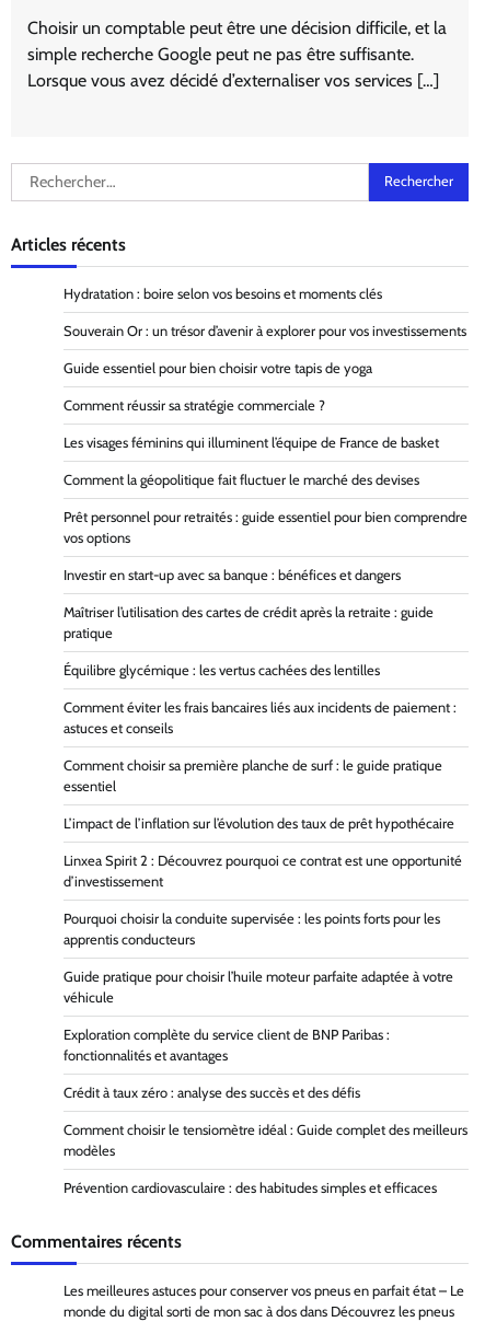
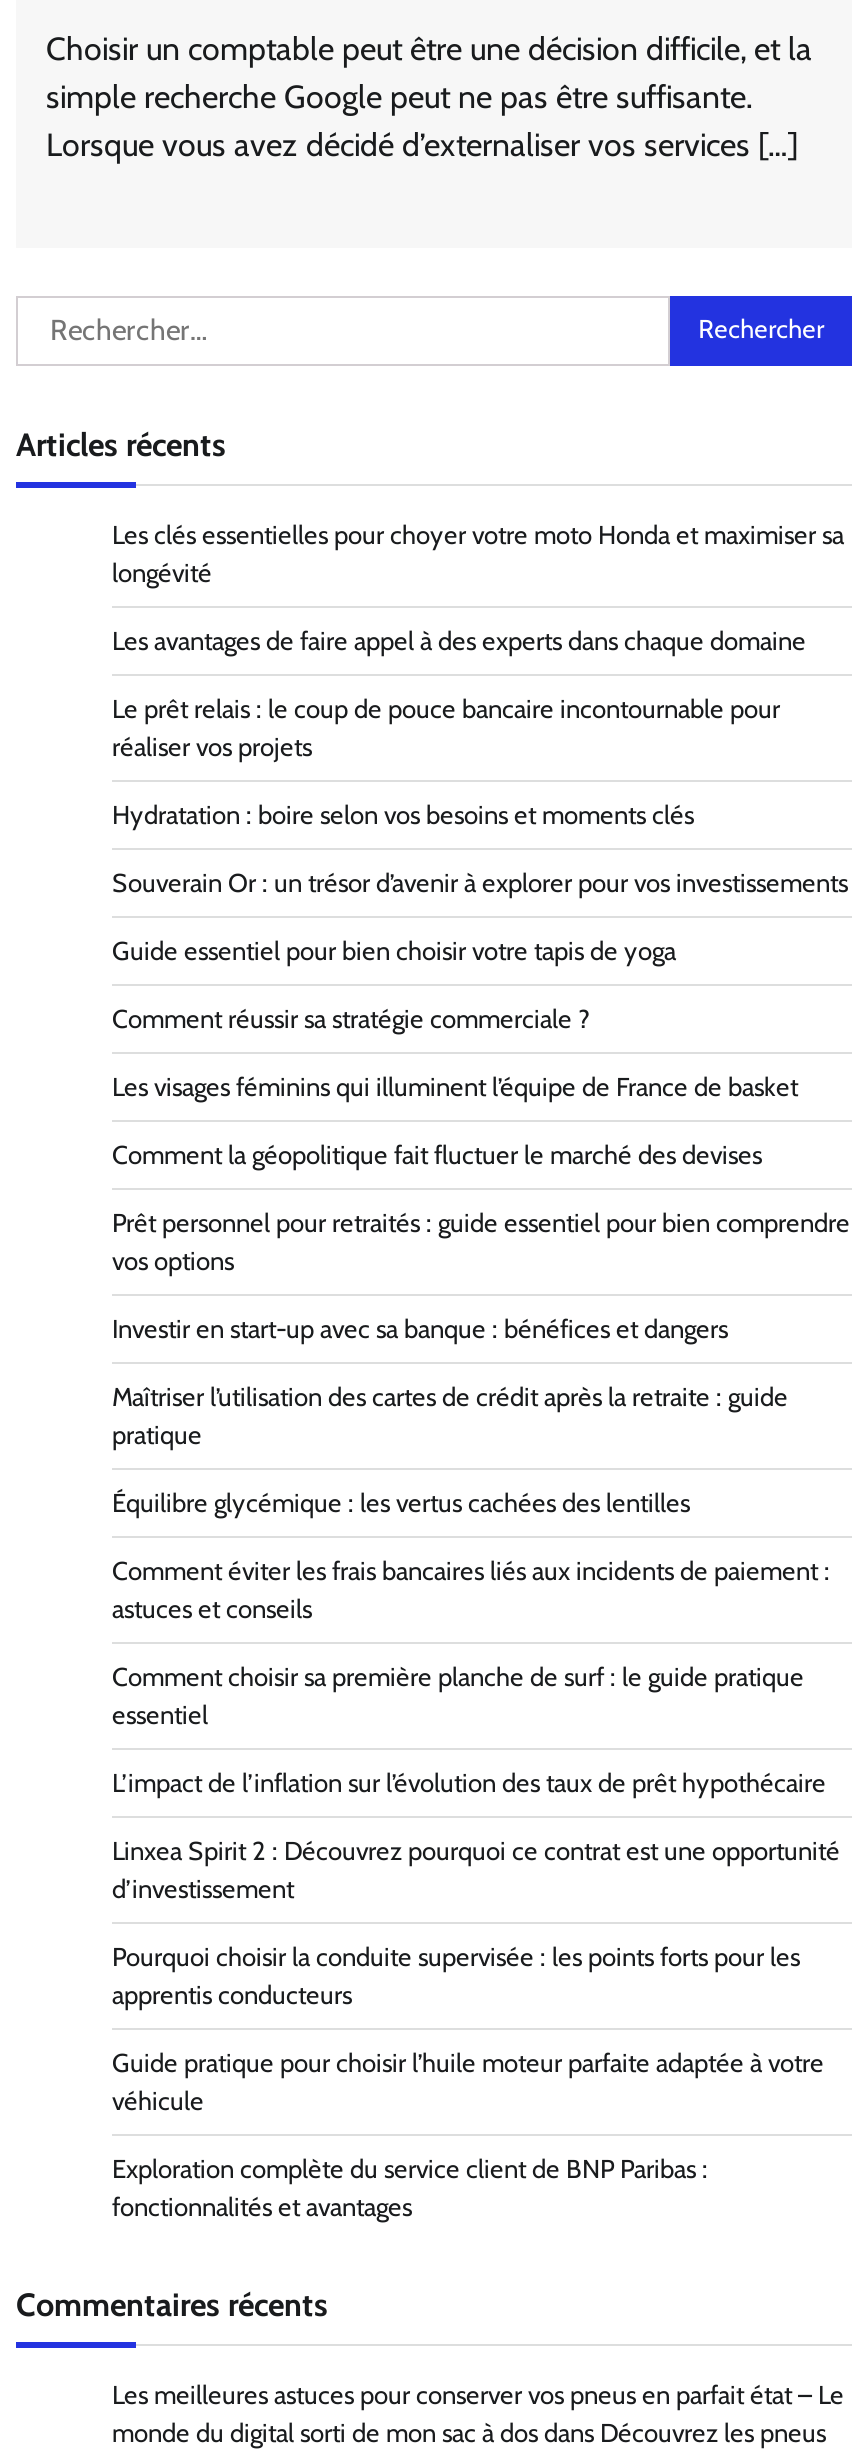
none -> [112,519,844,761] Les clés essentielles pour choyer votre moto Honda et maximiser sa | longévité | Les avantages de faire appel à des experts dans chaque domaine | Le prêt relais : le coup de pouce bancaire incontournable pour | réaliser vos projets
moved [63,285,467,1063] -> [112,799,850,2221]: Hydratation : boire selon vos besoins et moments clés | Souverain Or : un trésor d’avenir à explorer pour vos investissements | Guide essentiel pour bien choisir votre tapis de yoga | ... | Exploration complète du service client de BNP Paribas : | fonctionnalités et avantages
[63,1084,467,1196] Crédit à taux zéro : analyse des succès et des défis | Comment choisir le tensiomètre idéal : Guide complet des meilleurs | modèles | Prévention cardiovasculaire : des habitudes simples et efficaces -> none

